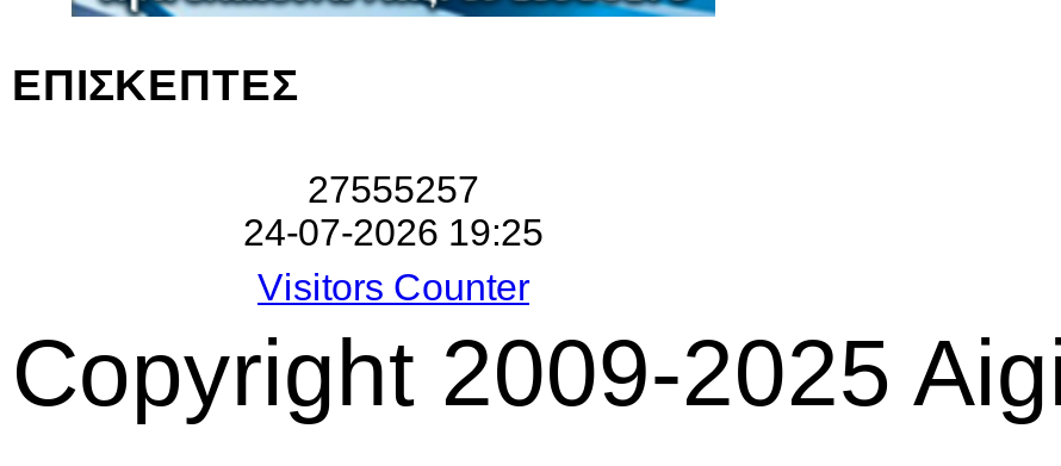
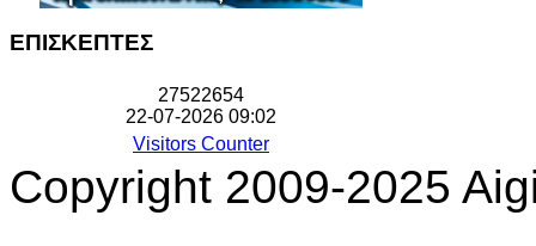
[308,169,479,210] 27555257 -> [158,85,244,105] 27522654
[243,212,544,252] 24-07-2026 19:25 -> [126,106,276,126] 22-07-2026 09:02

